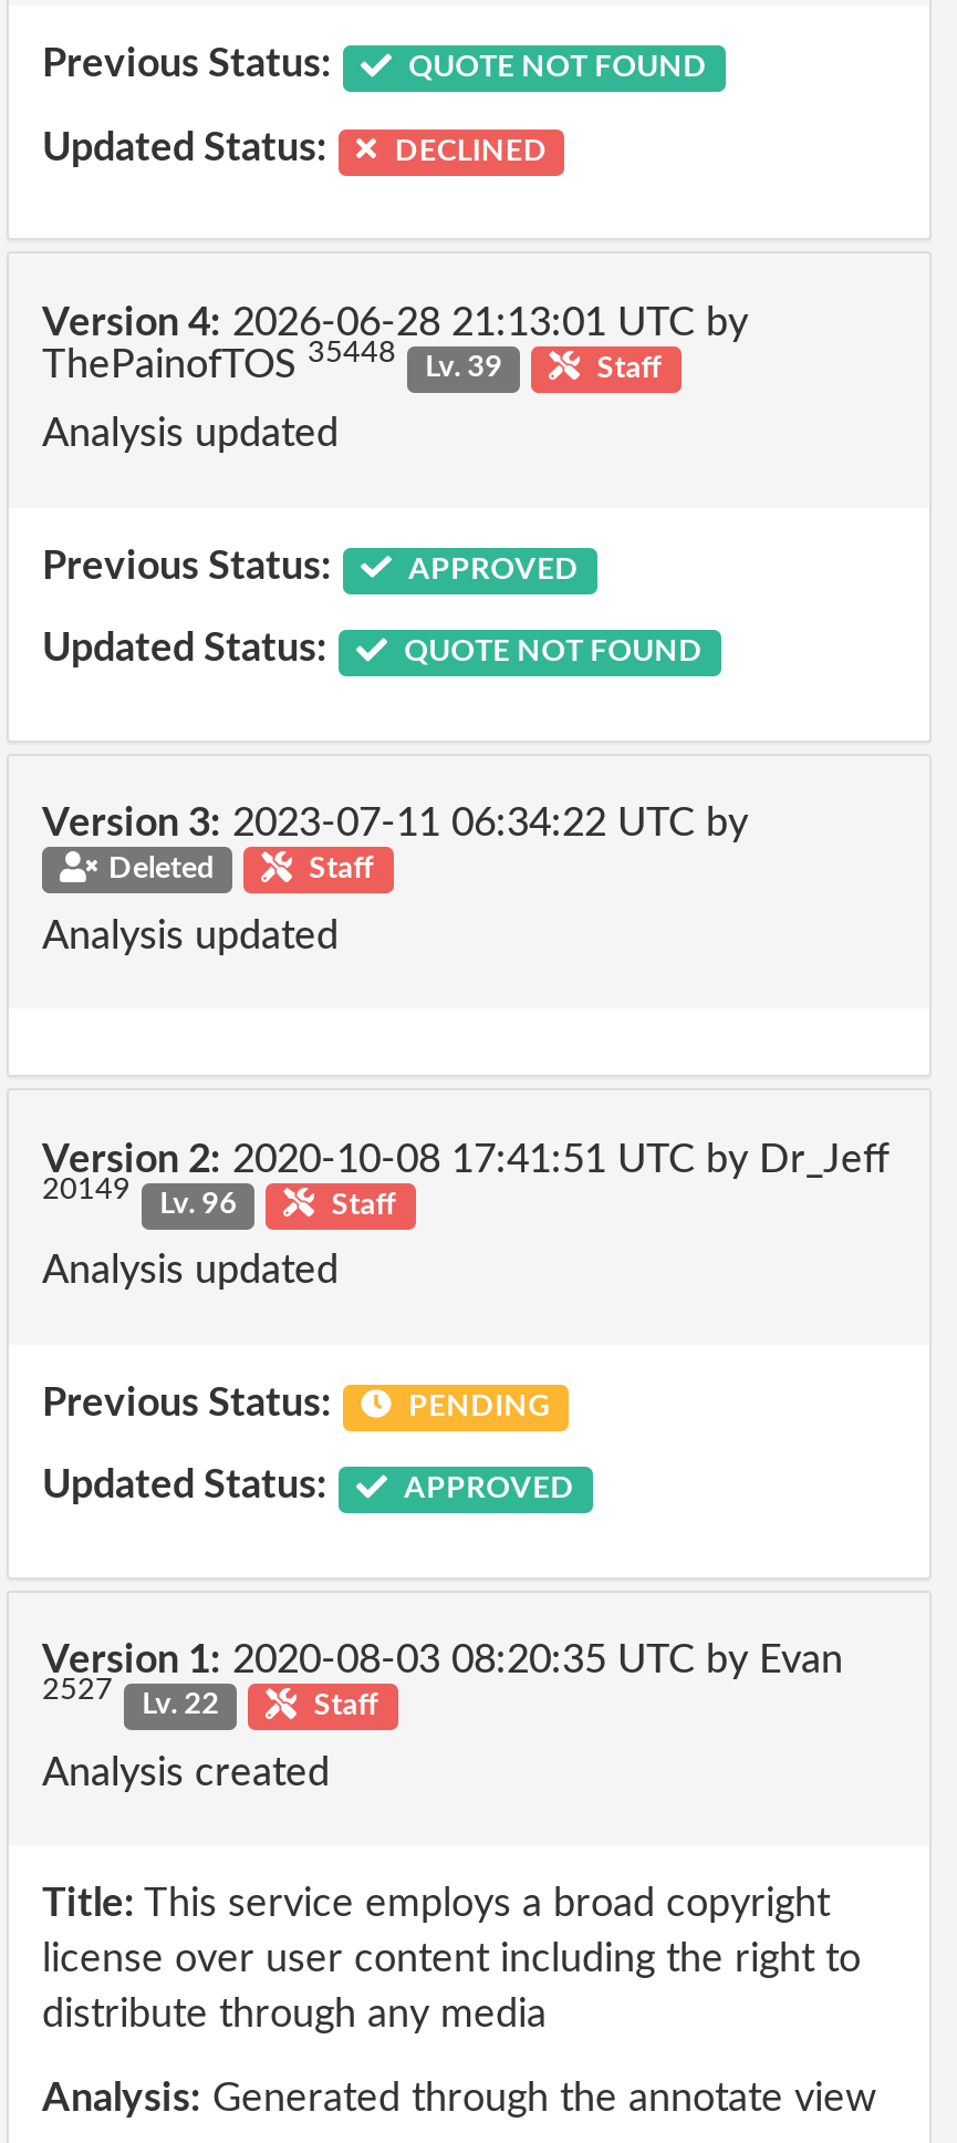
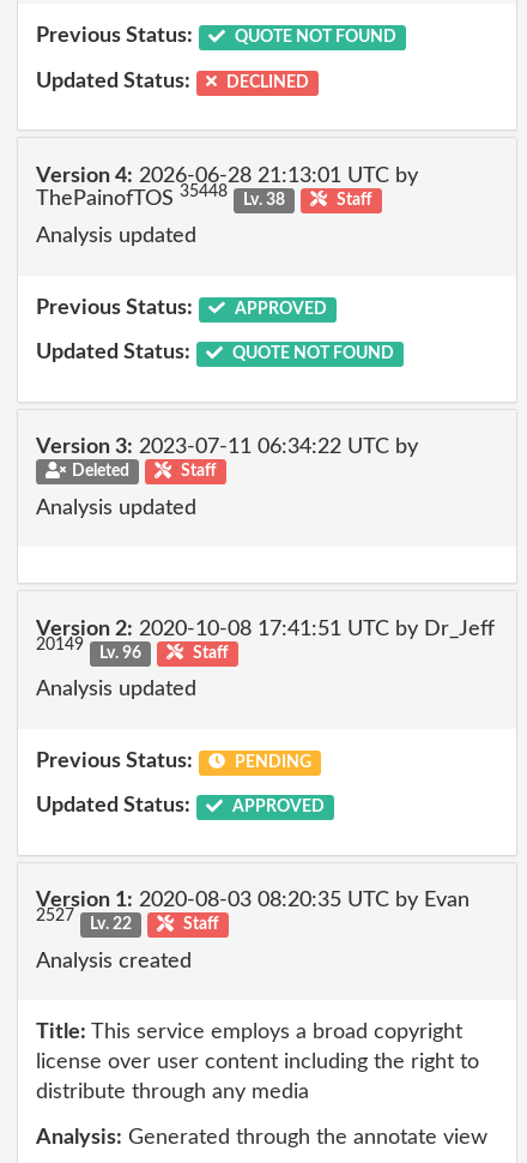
[42,337,503,385] ThePainofTOS 35448 Lv. 39 -> [36,183,285,209] ThePainofTOS 35448 Lv. 38

